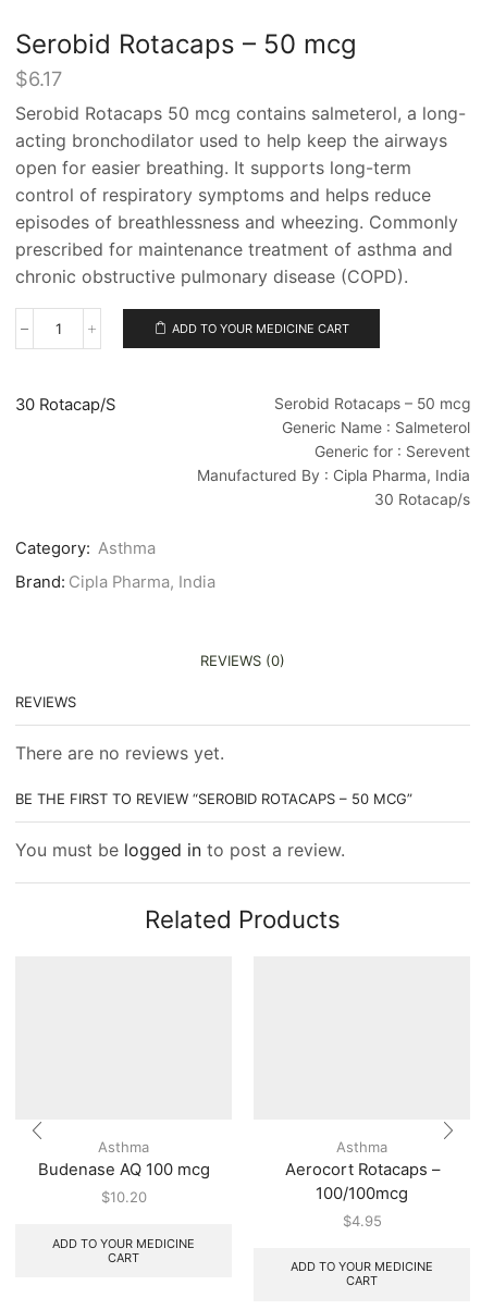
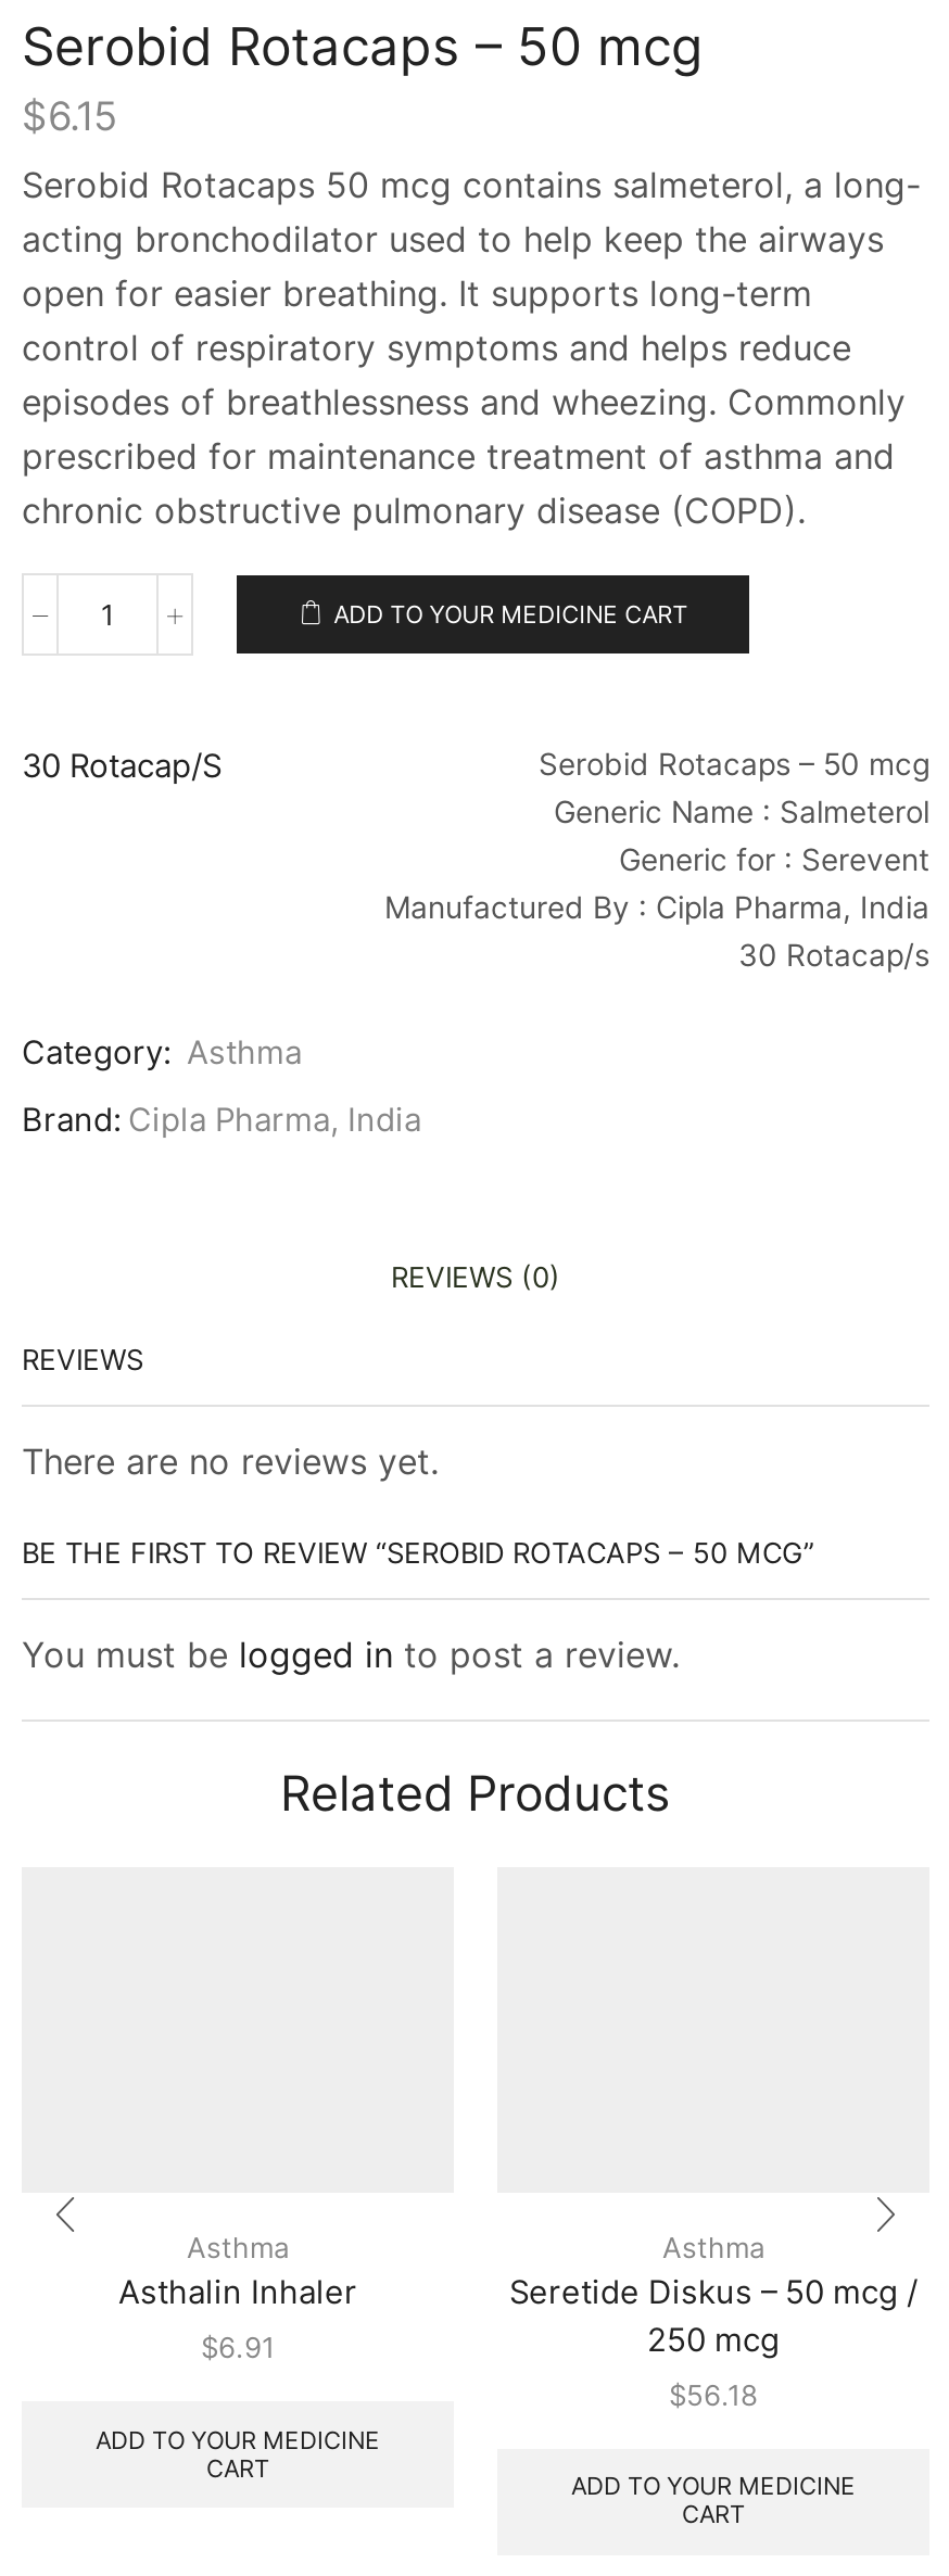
[15,67,62,91] $6.17 -> [22,92,117,139] $6.15
[38,1160,209,1205] Budenase AQ 100 mcg | $10.20 -> [118,2272,357,2364] Asthalin Inhaler | $6.91
[285,1159,439,1229] Aerocort Rotacaps – | 100/100mcg | $4.95 -> [509,2272,918,2411] Seretide Diskus – 50 mcg / | 250 mcg | $56.18

